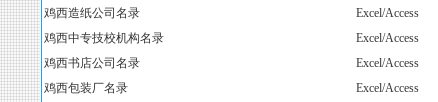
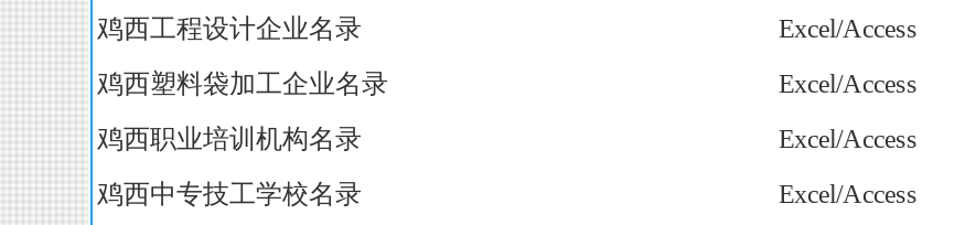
[44,6,140,20] 鸡西造纸公司名录 -> [97,13,362,44] 鸡西工程设计企业名录
[44,31,164,45] 鸡西中专技校机构名录 -> [97,68,388,99] 鸡西塑料袋加工企业名录
[44,56,140,70] 鸡西书店公司名录 -> [97,124,362,154] 鸡西职业培训机构名录
[44,81,128,95] 鸡西包装厂名录 -> [97,179,362,210] 鸡西中专技工学校名录

